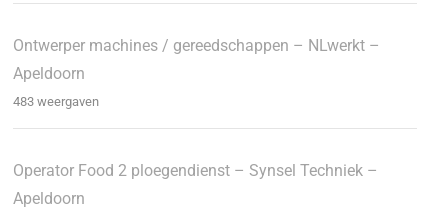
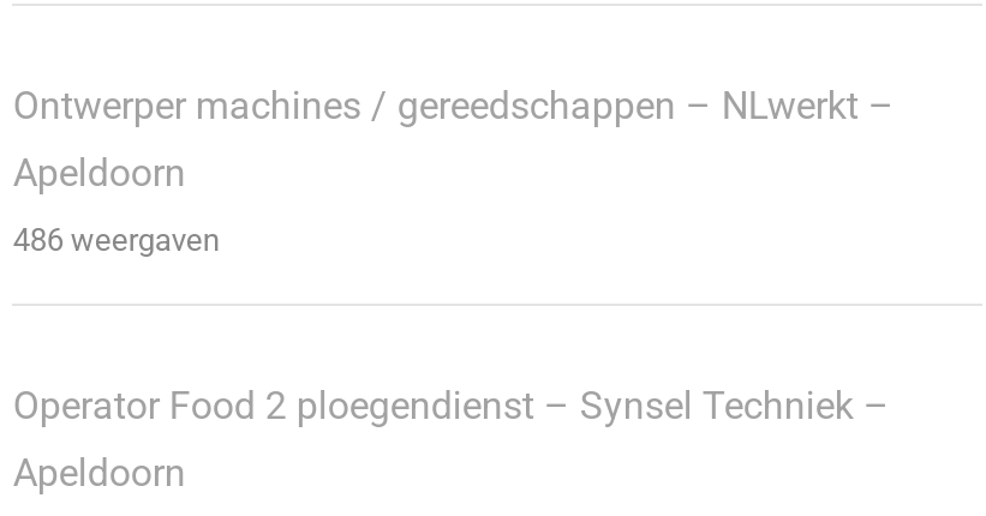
[13,94,99,109] 483 weergaven -> [13,222,220,258] 486 weergaven

